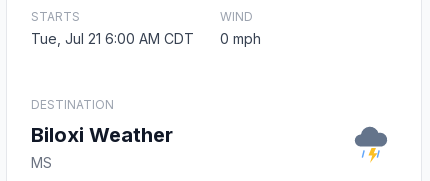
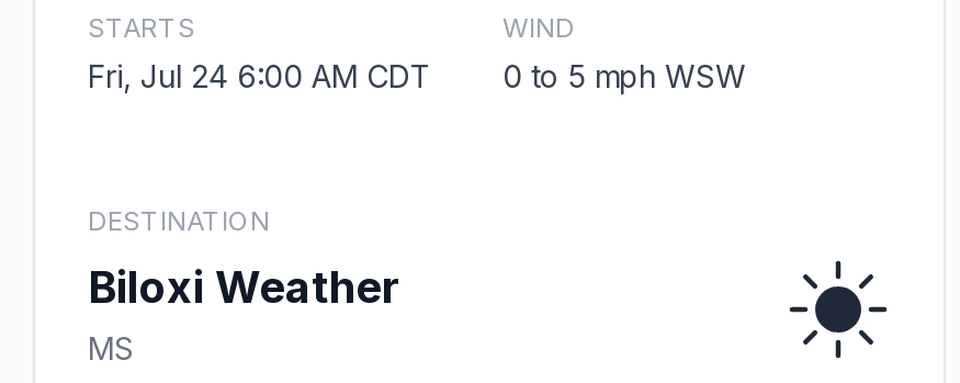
[31,30,194,47] Tue, Jul 21 6:00 AM CDT -> [88,58,432,95] Fri, Jul 24 6:00 AM CDT
[220,30,261,47] 0 mph -> [502,58,746,95] 0 to 5 mph WSW
[351,123,395,167] [image] -> [788,259,889,360] [image]

